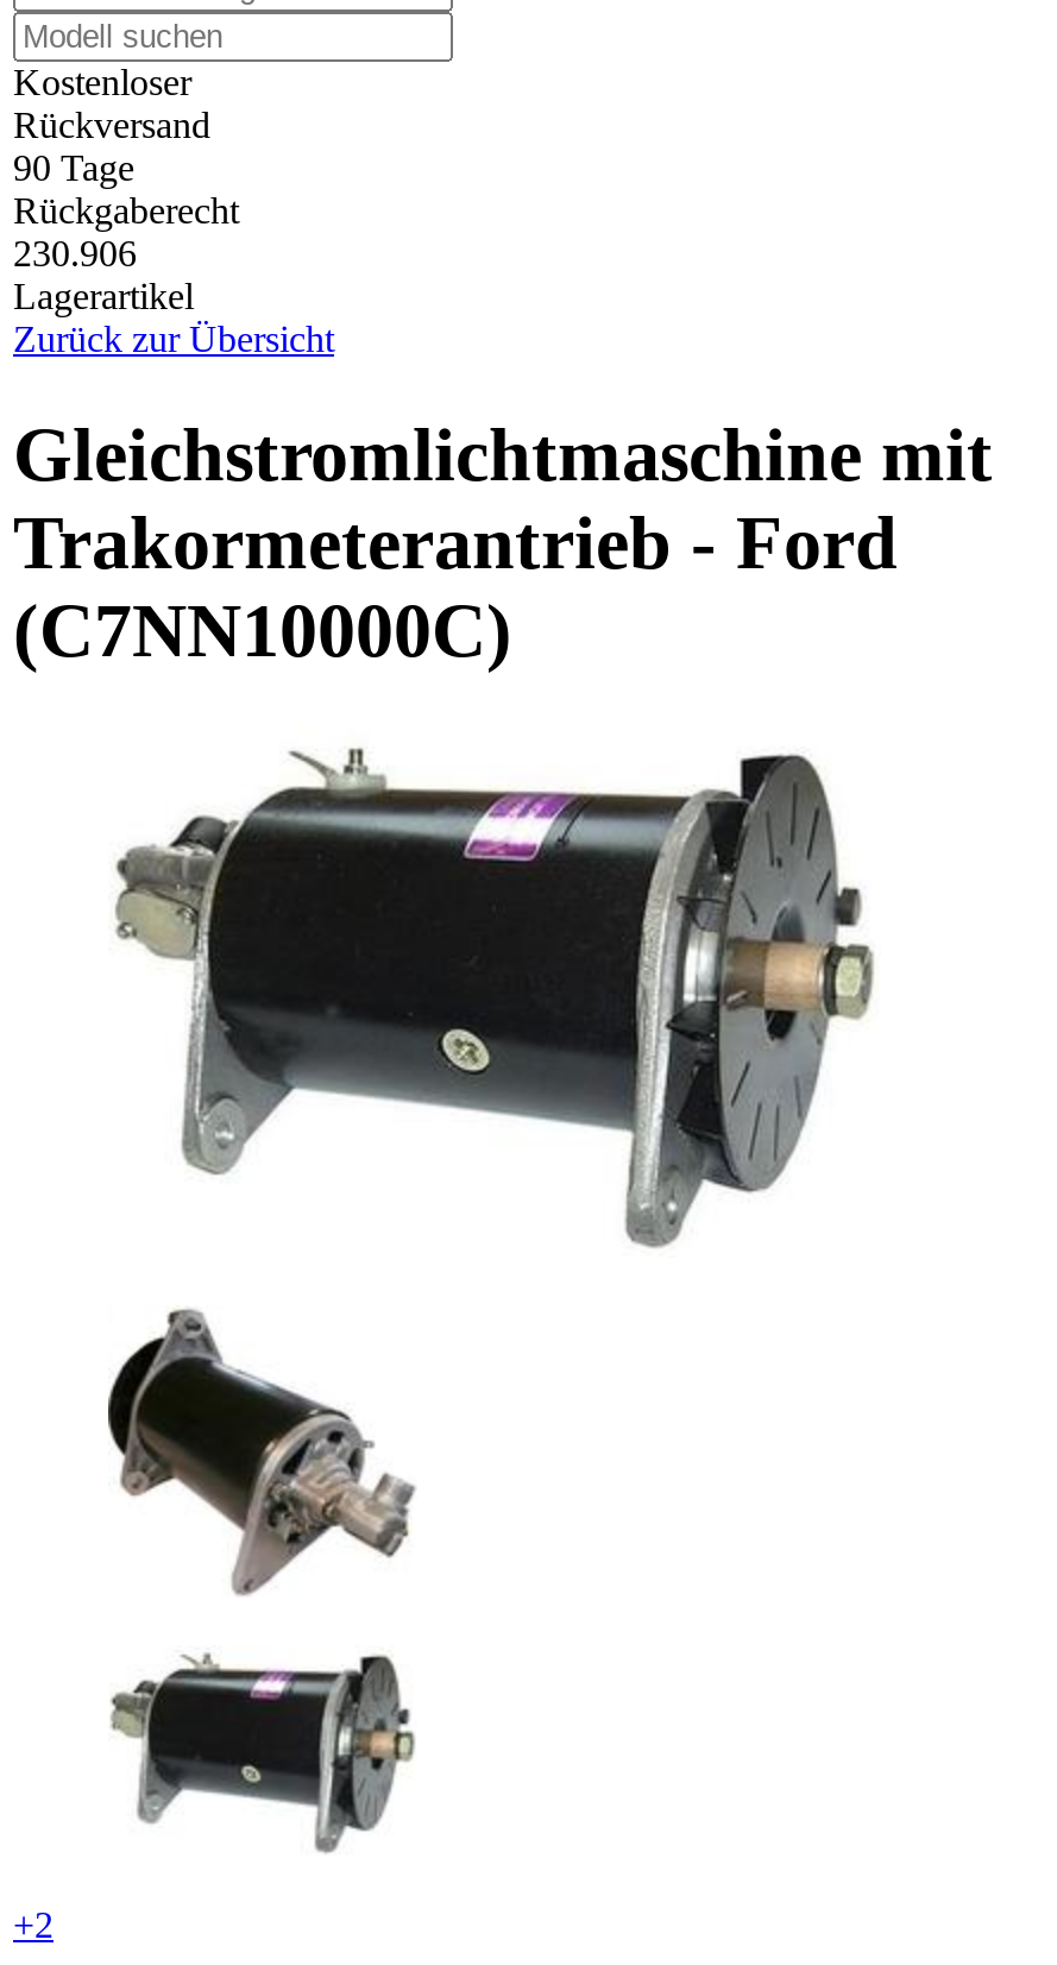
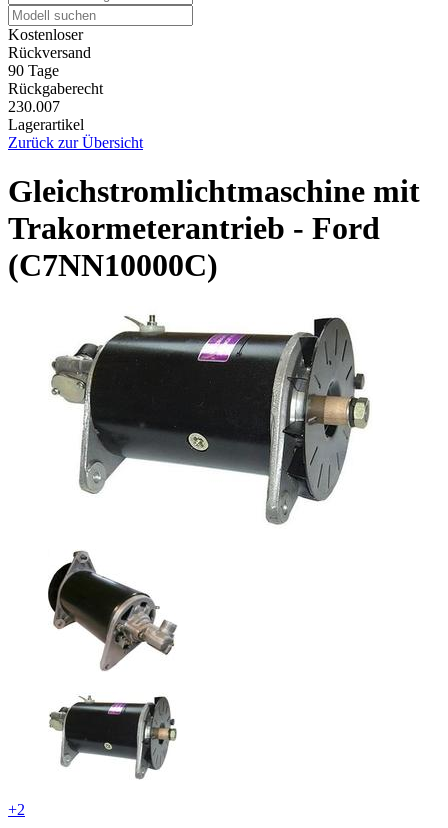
[13,233,137,273] 230.906 -> [8,98,60,115] 230.007

